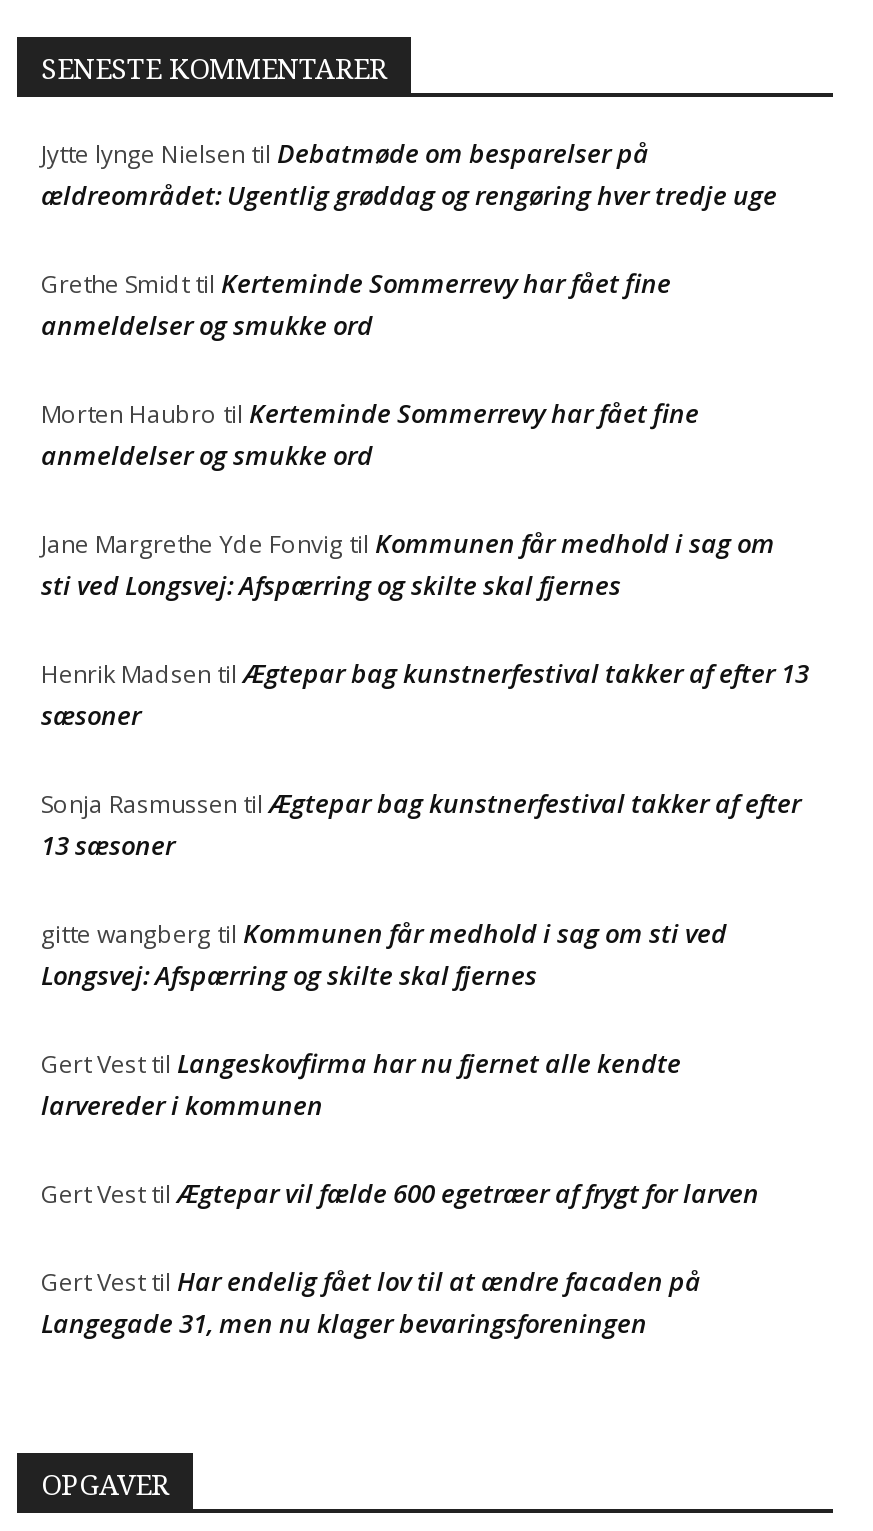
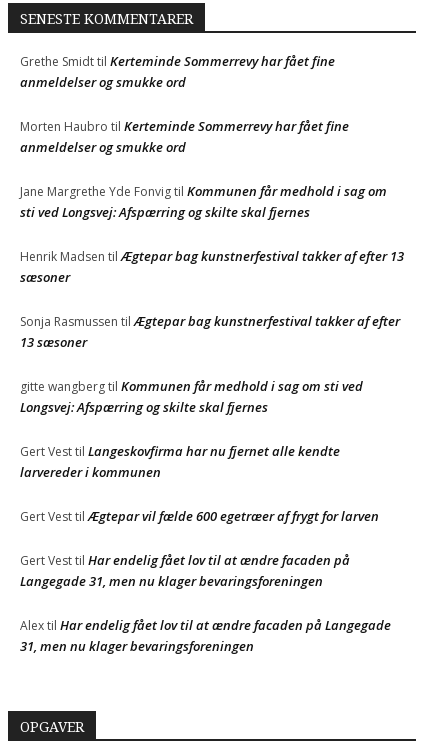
[41,135,777,213] Jytte lynge Nielsen til Debatmøde om besparelser på | ældreområdet: Ugentlig grøddag og rengøring hver tredje uge -> none
moved [41,265,809,1341] -> [20,52,404,590]: Grethe Smidttil Kerteminde Sommerrevy har fået fine | anmeldelser og smukke ord | Morten Haubro til Kerteminde Sommerrevy har fået fine | ... | Gert Vesttil Har endelig fået lov til at ændre facaden på | Langegade 31, men nu klager bevaringsforeningen
none -> [20,616,391,655] Alextil Har endelig fået lov til at ændre facaden på Langegade | 31, men nu klager bevaringsforeningen

